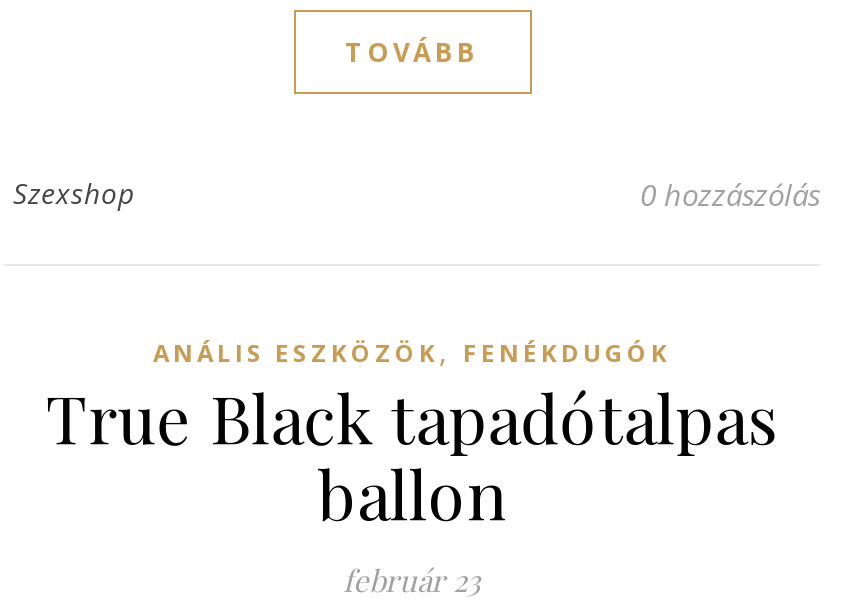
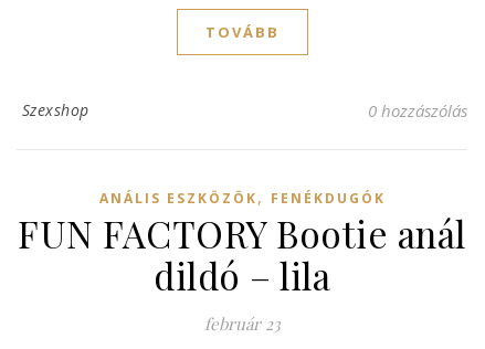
[46,372,778,536] True Black tapadótalpas | ballon -> [18,209,466,299] FUN FACTORY Bootie anál | dildó – lila

